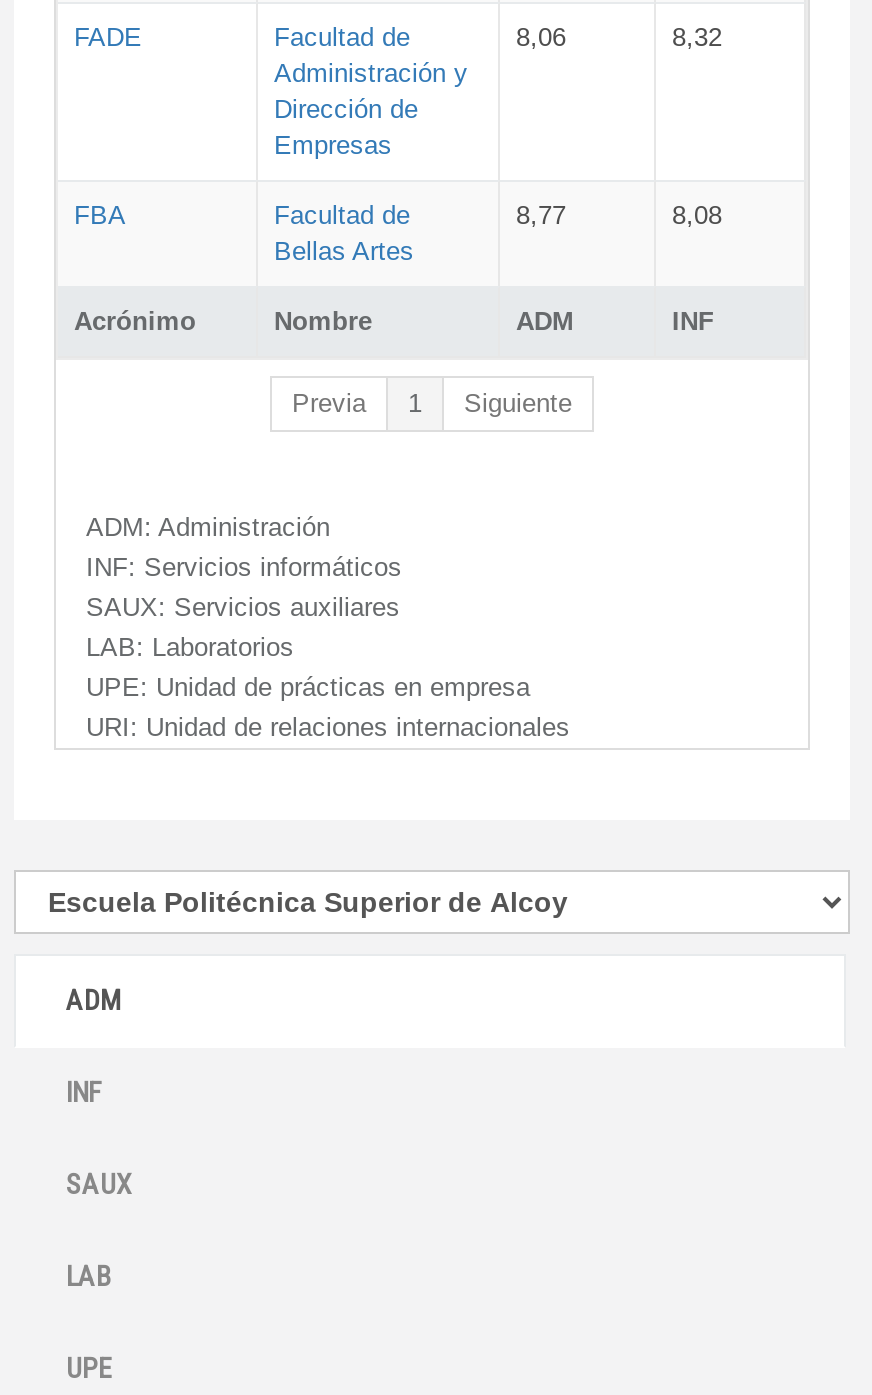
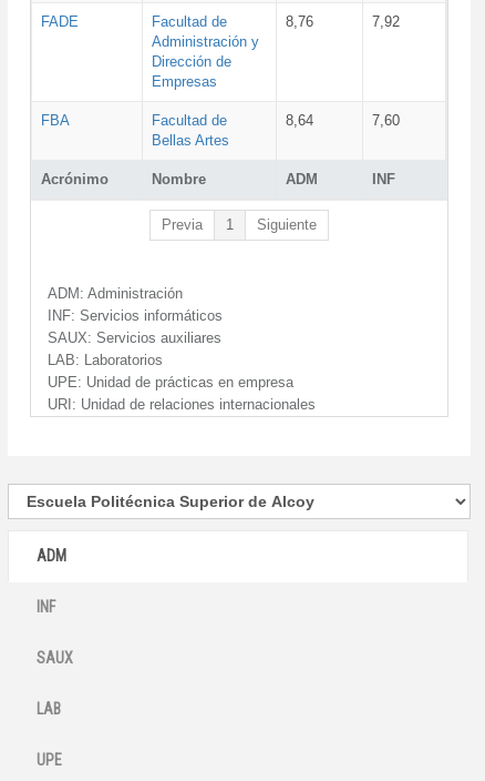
[516,22,566,52] 8,06 -> [286,13,313,30] 8,76
[672,22,722,52] 8,32 -> [372,13,400,30] 7,92
[516,200,566,230] 8,77 -> [286,112,313,129] 8,64
[672,200,722,230] 8,08 -> [372,112,400,129] 7,60

